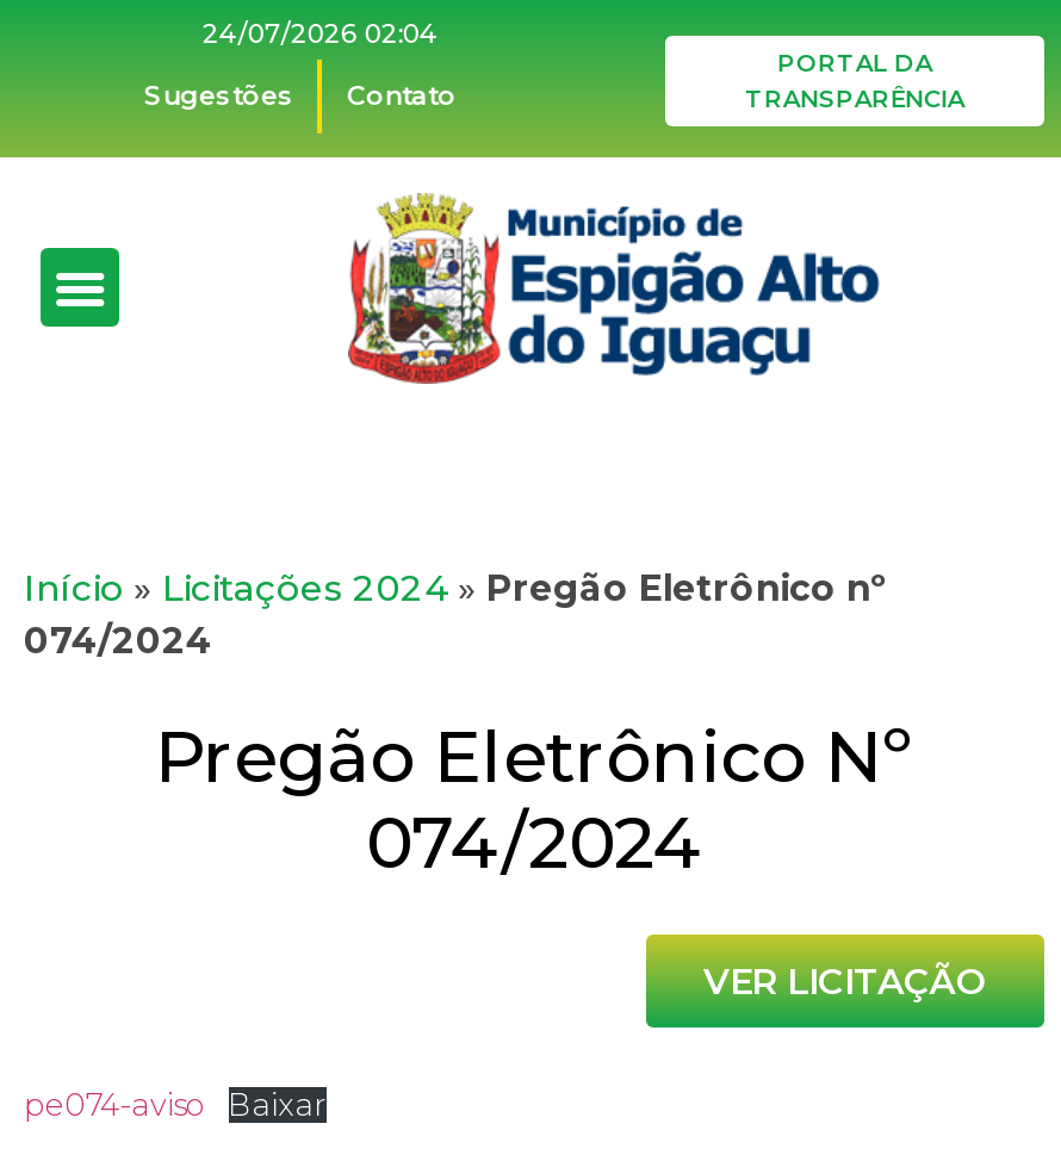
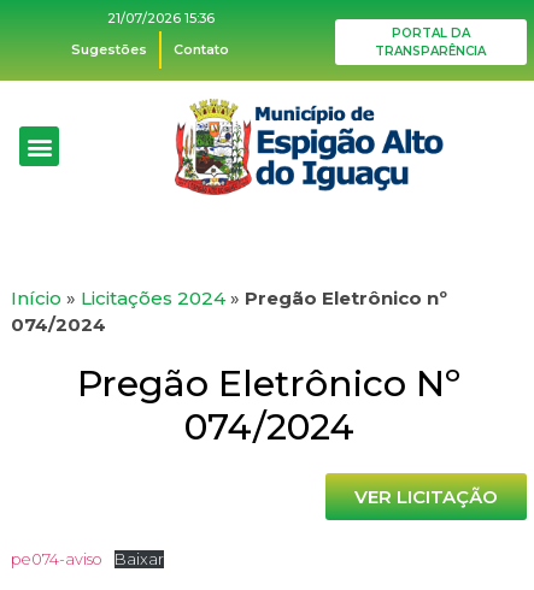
[202,17,438,50] 24/07/2026 02:04 -> [107,10,214,26] 21/07/2026 15:36

